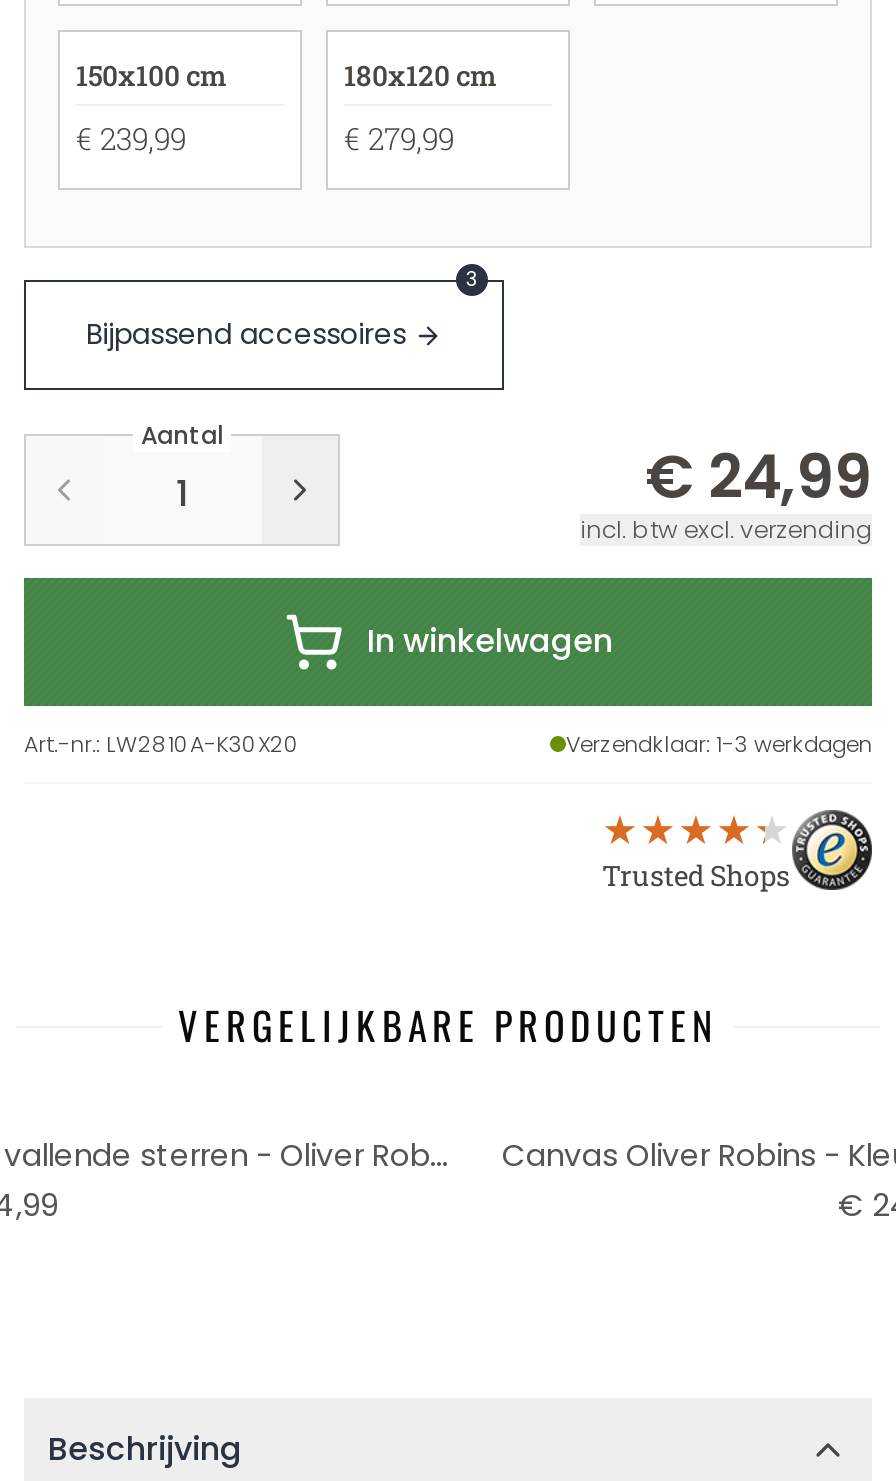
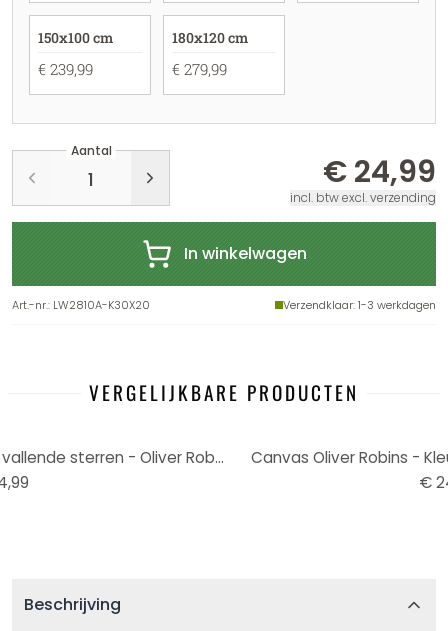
[466,264,478,294] 3 -> none
[86,314,406,354] Bijpassend accessoires -> none
[602,856,790,894] Trusted Shops -> none

